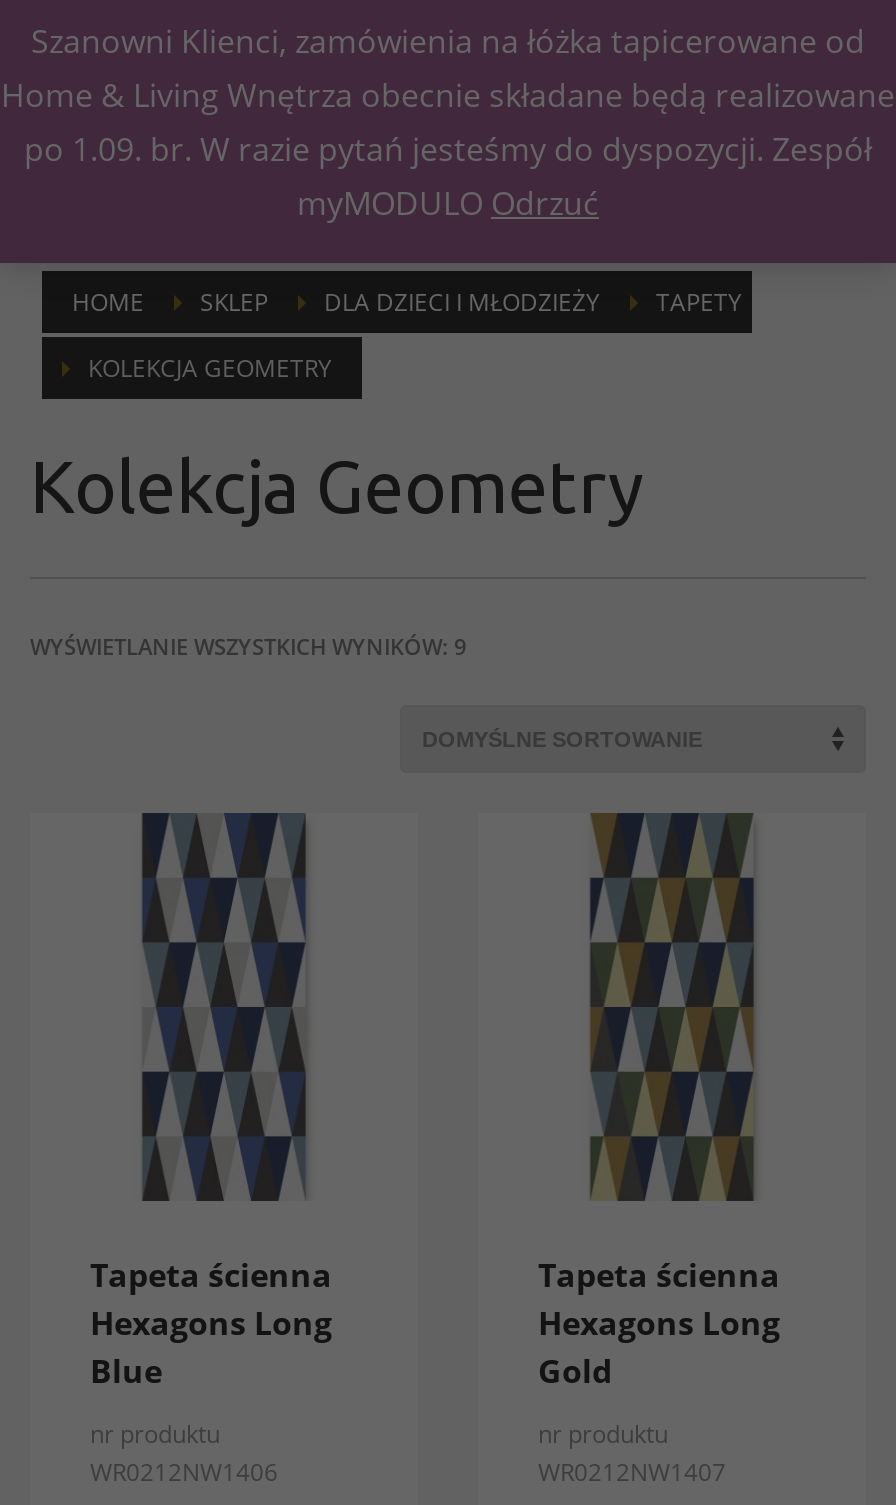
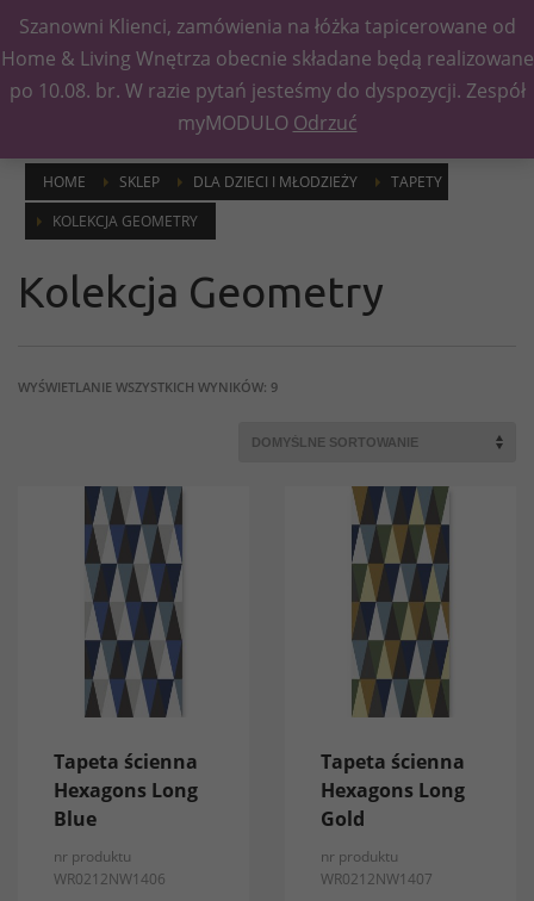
[24,127,872,171] po 1.09. br. W razie pytań jesteśmy do dyspozycji. Zespół -> [9,77,525,104] po 10.08. br. W razie pytań jesteśmy do dyspozycji. Zespół

